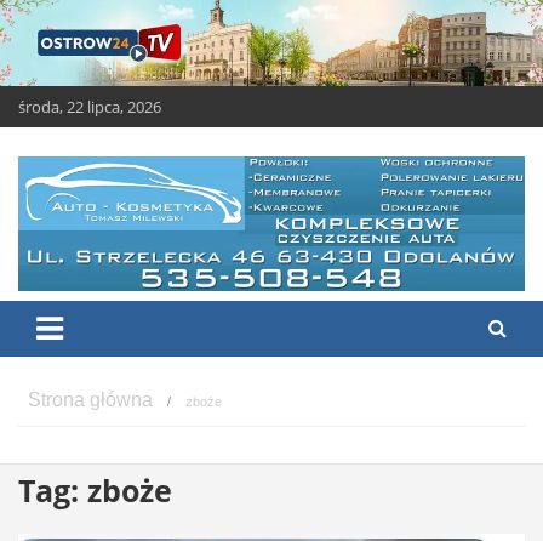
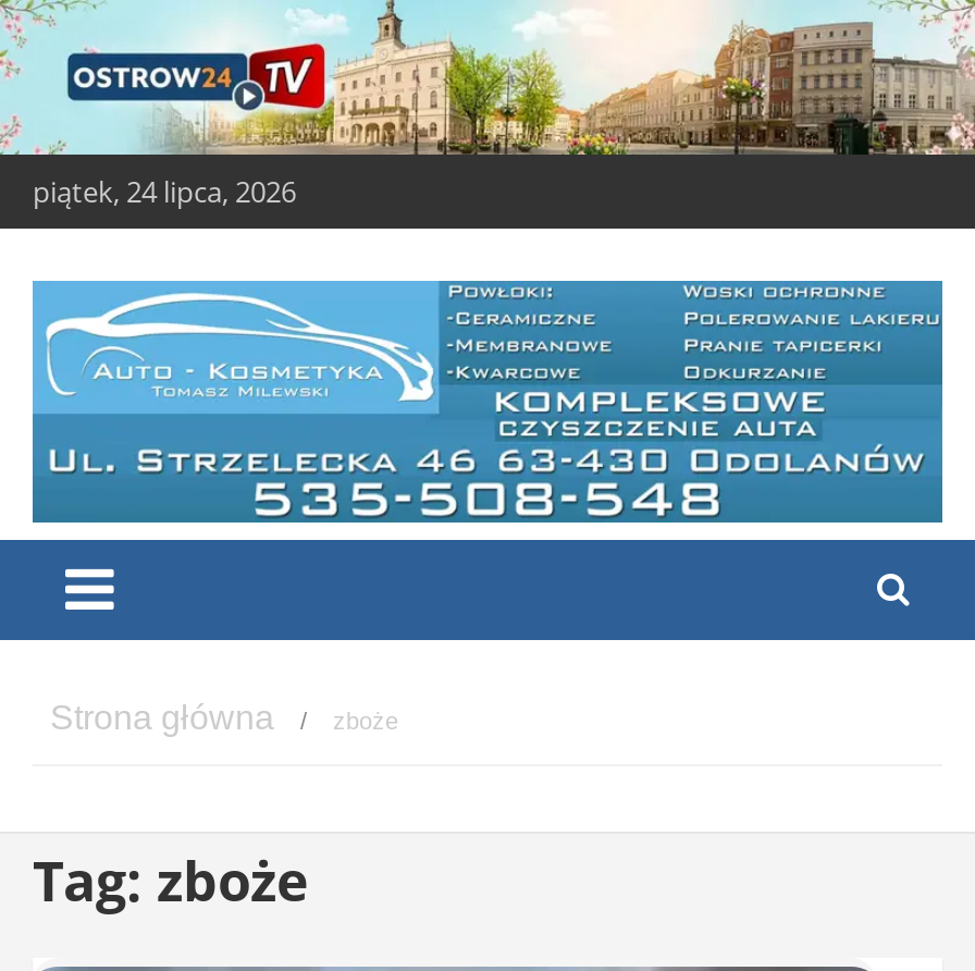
[18,95,161,117] środa, 22 lipca, 2026 -> [33,171,296,210] piątek, 24 lipca, 2026

